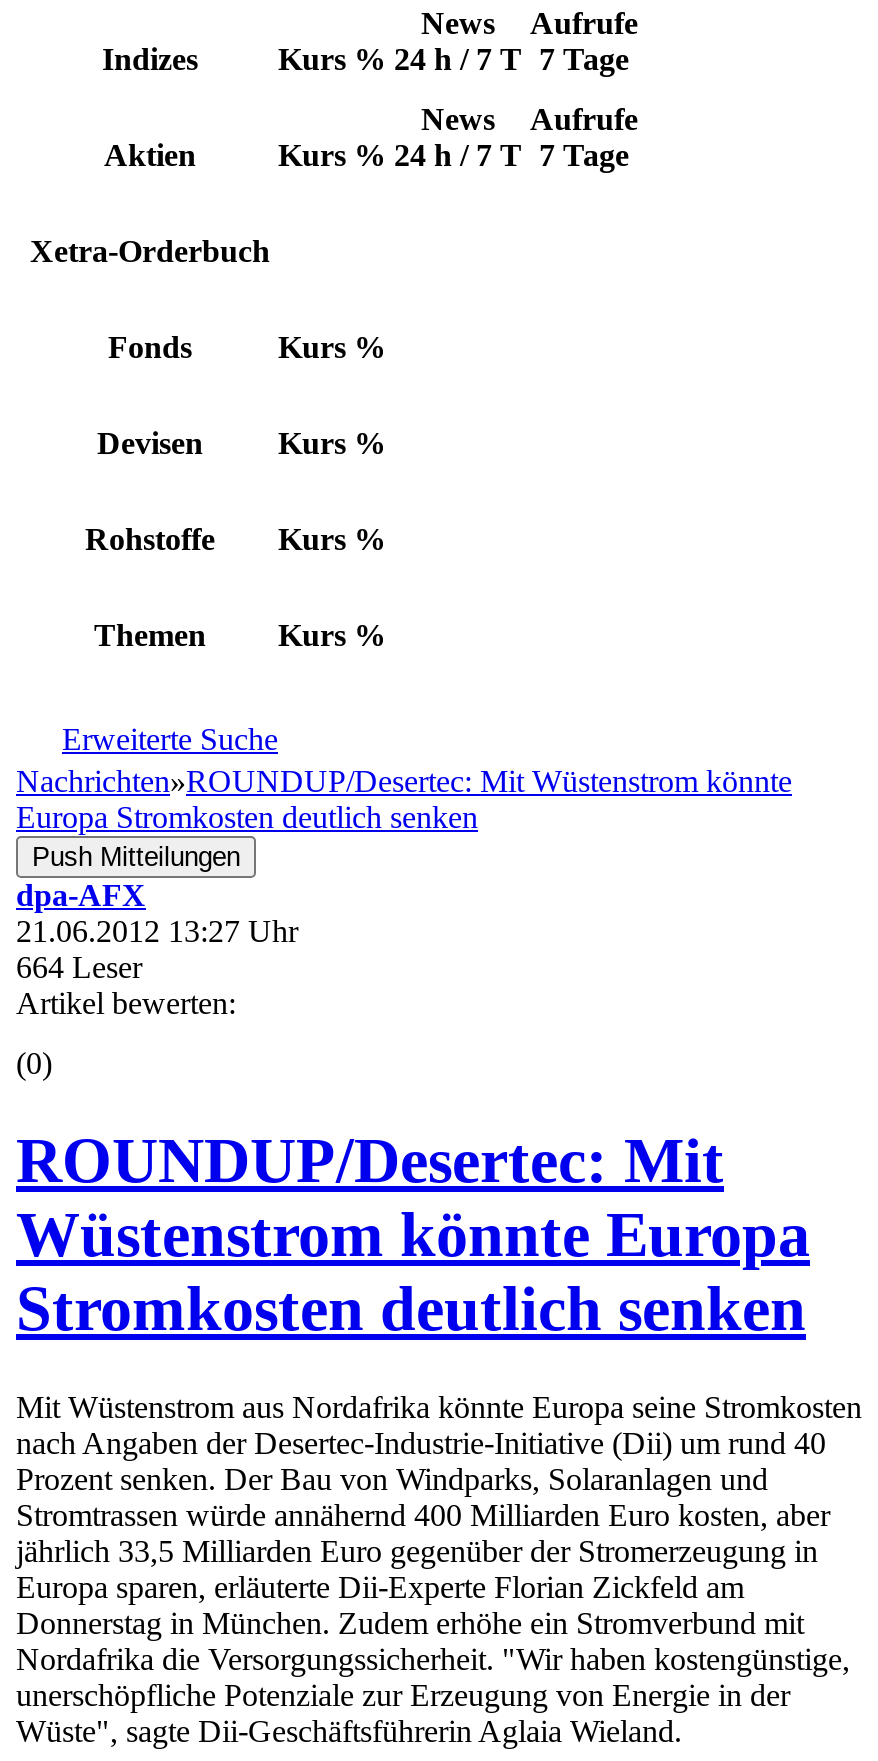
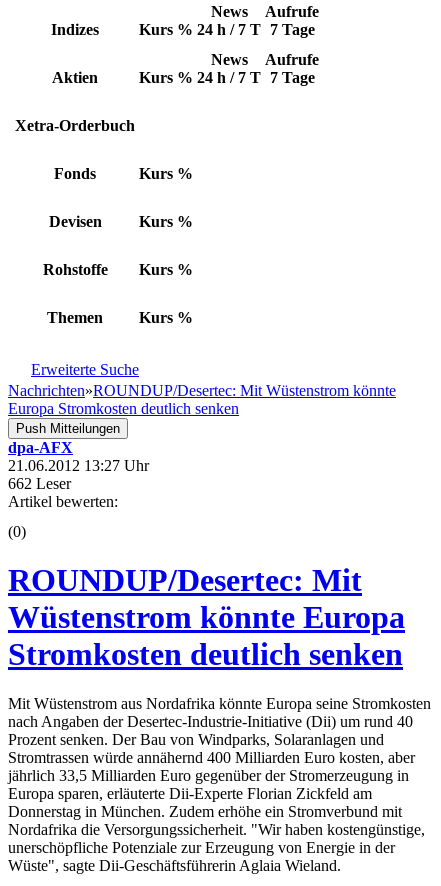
[16,950,142,984] 664 Leser -> [8,475,71,492] 662 Leser

